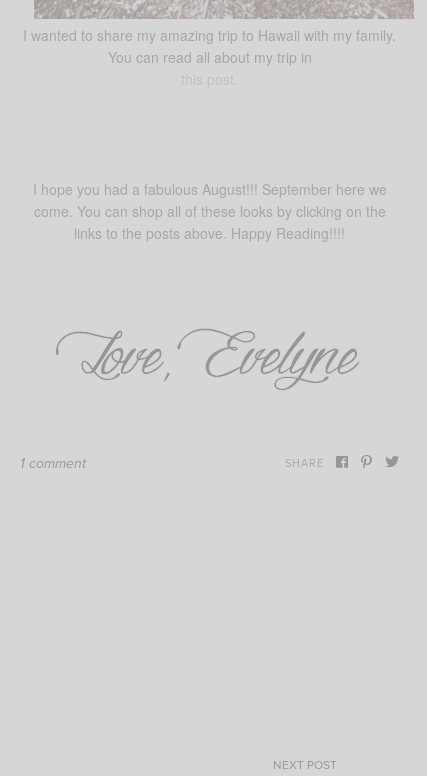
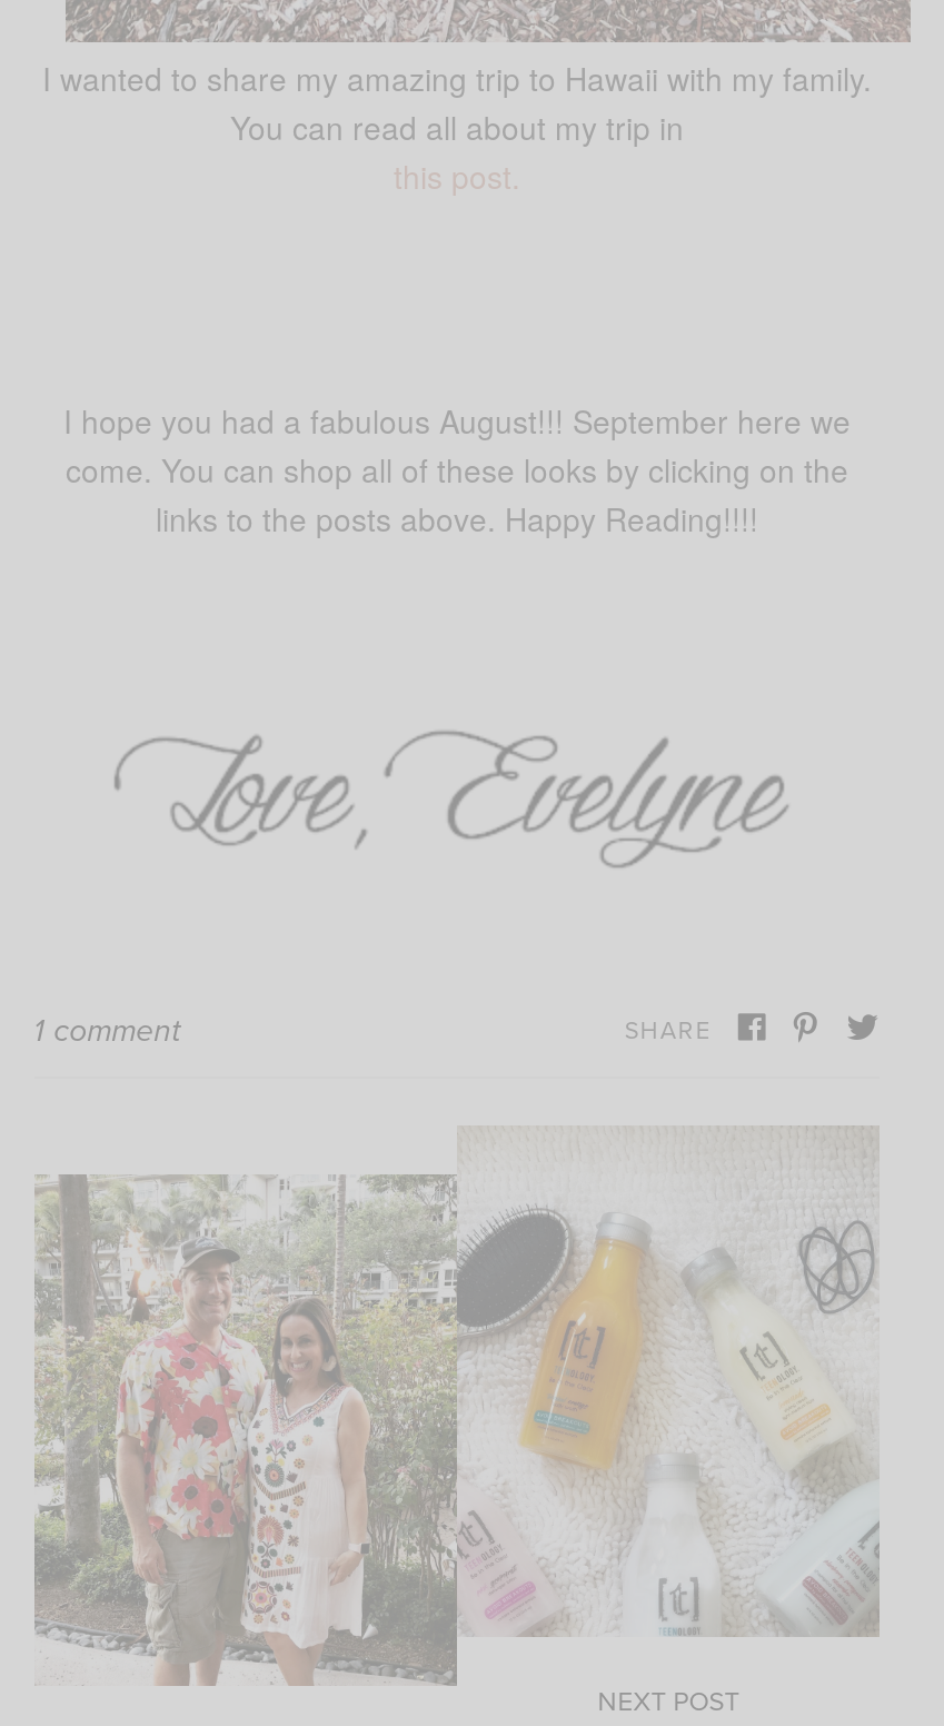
none -> [32,1125,882,1688] [image]

